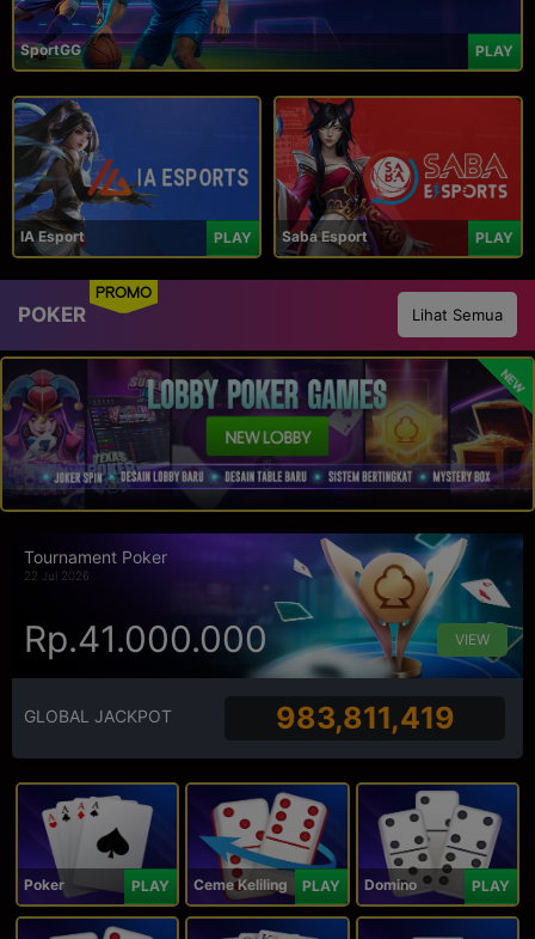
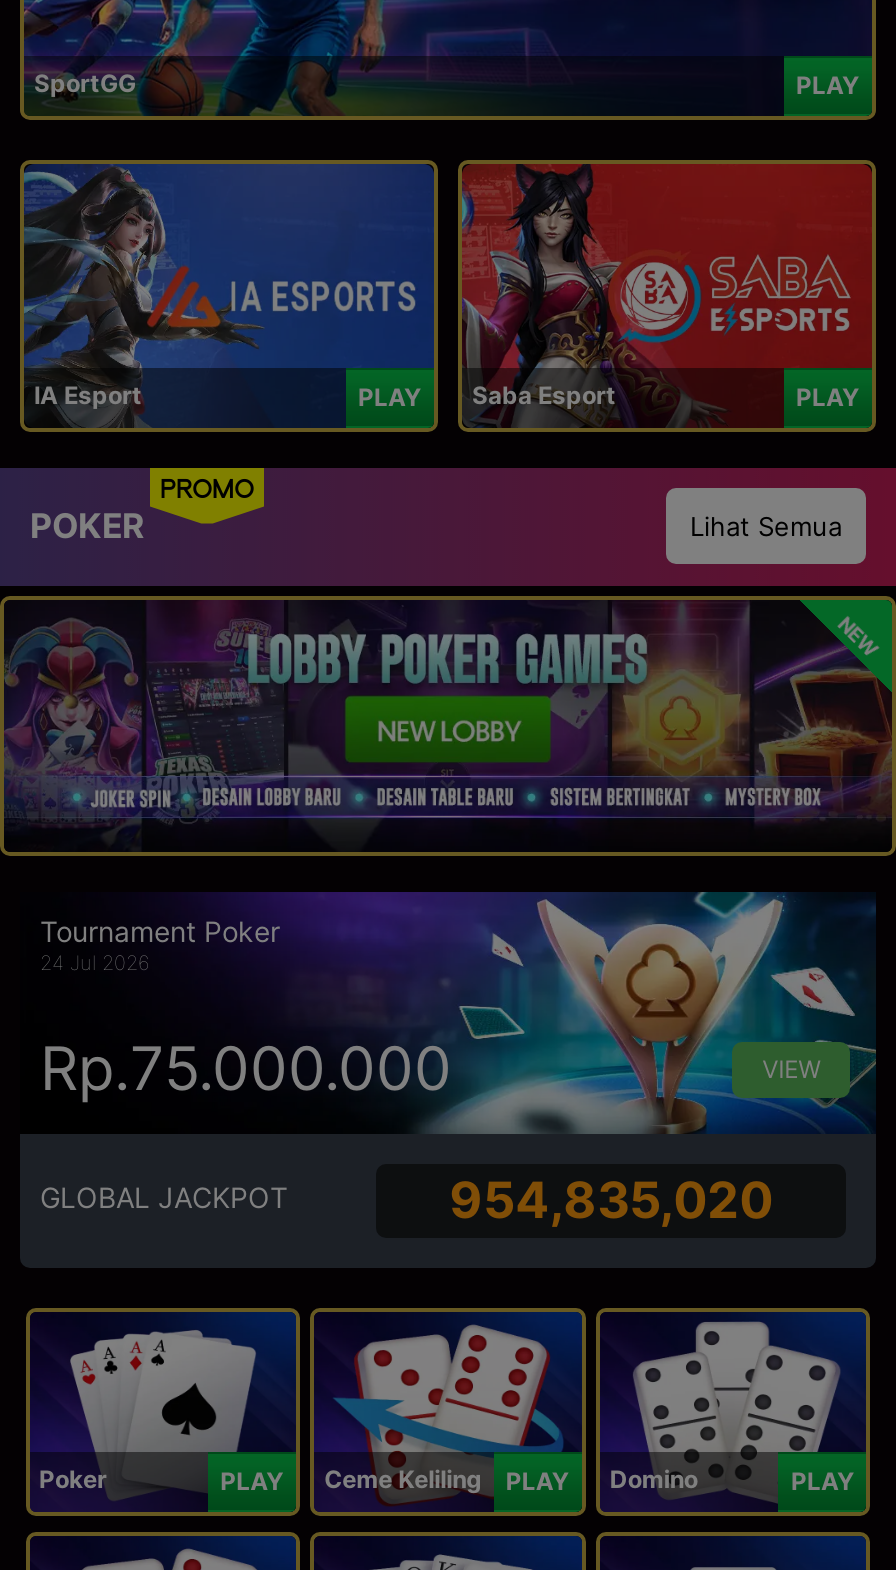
[24,568,90,582] 22 Jul 2026 -> [40,950,150,974] 24 Jul 2026
[24,617,267,660] Rp.41.000.000 -> [40,1031,452,1103] Rp.75.000.000
[275,700,455,736] 983,811,419 -> [449,1170,773,1230] 954,835,020

